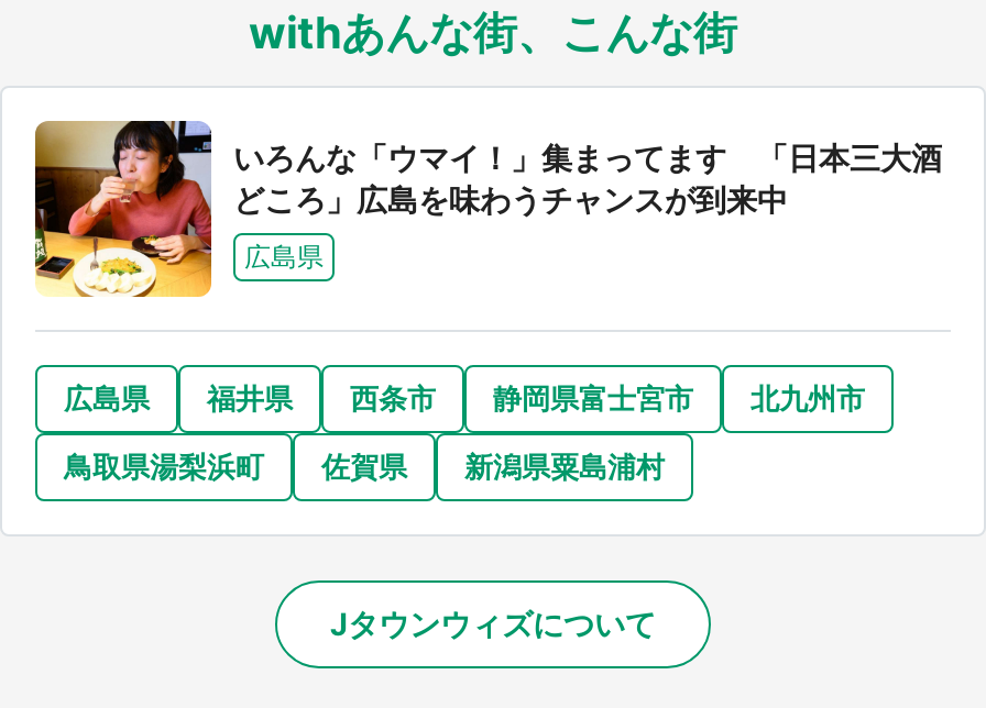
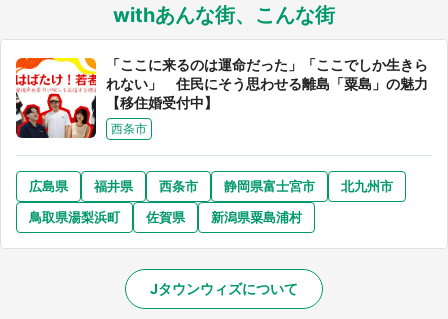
[33,119,942,299] [image] | いろんな「ウマイ！」集まってます 「日本三大酒 | どころ」広島を味わうチャンスが到来中 -> [15,56,428,139] [image] | 「ここに来るのは運命だった」「ここでしか生きら | れない」 住民にそう思わせる離島「粟島」の魅力 | 【移住婚受付中】
[244,240,324,273] 広島県 -> [111,121,147,136] 西条市

